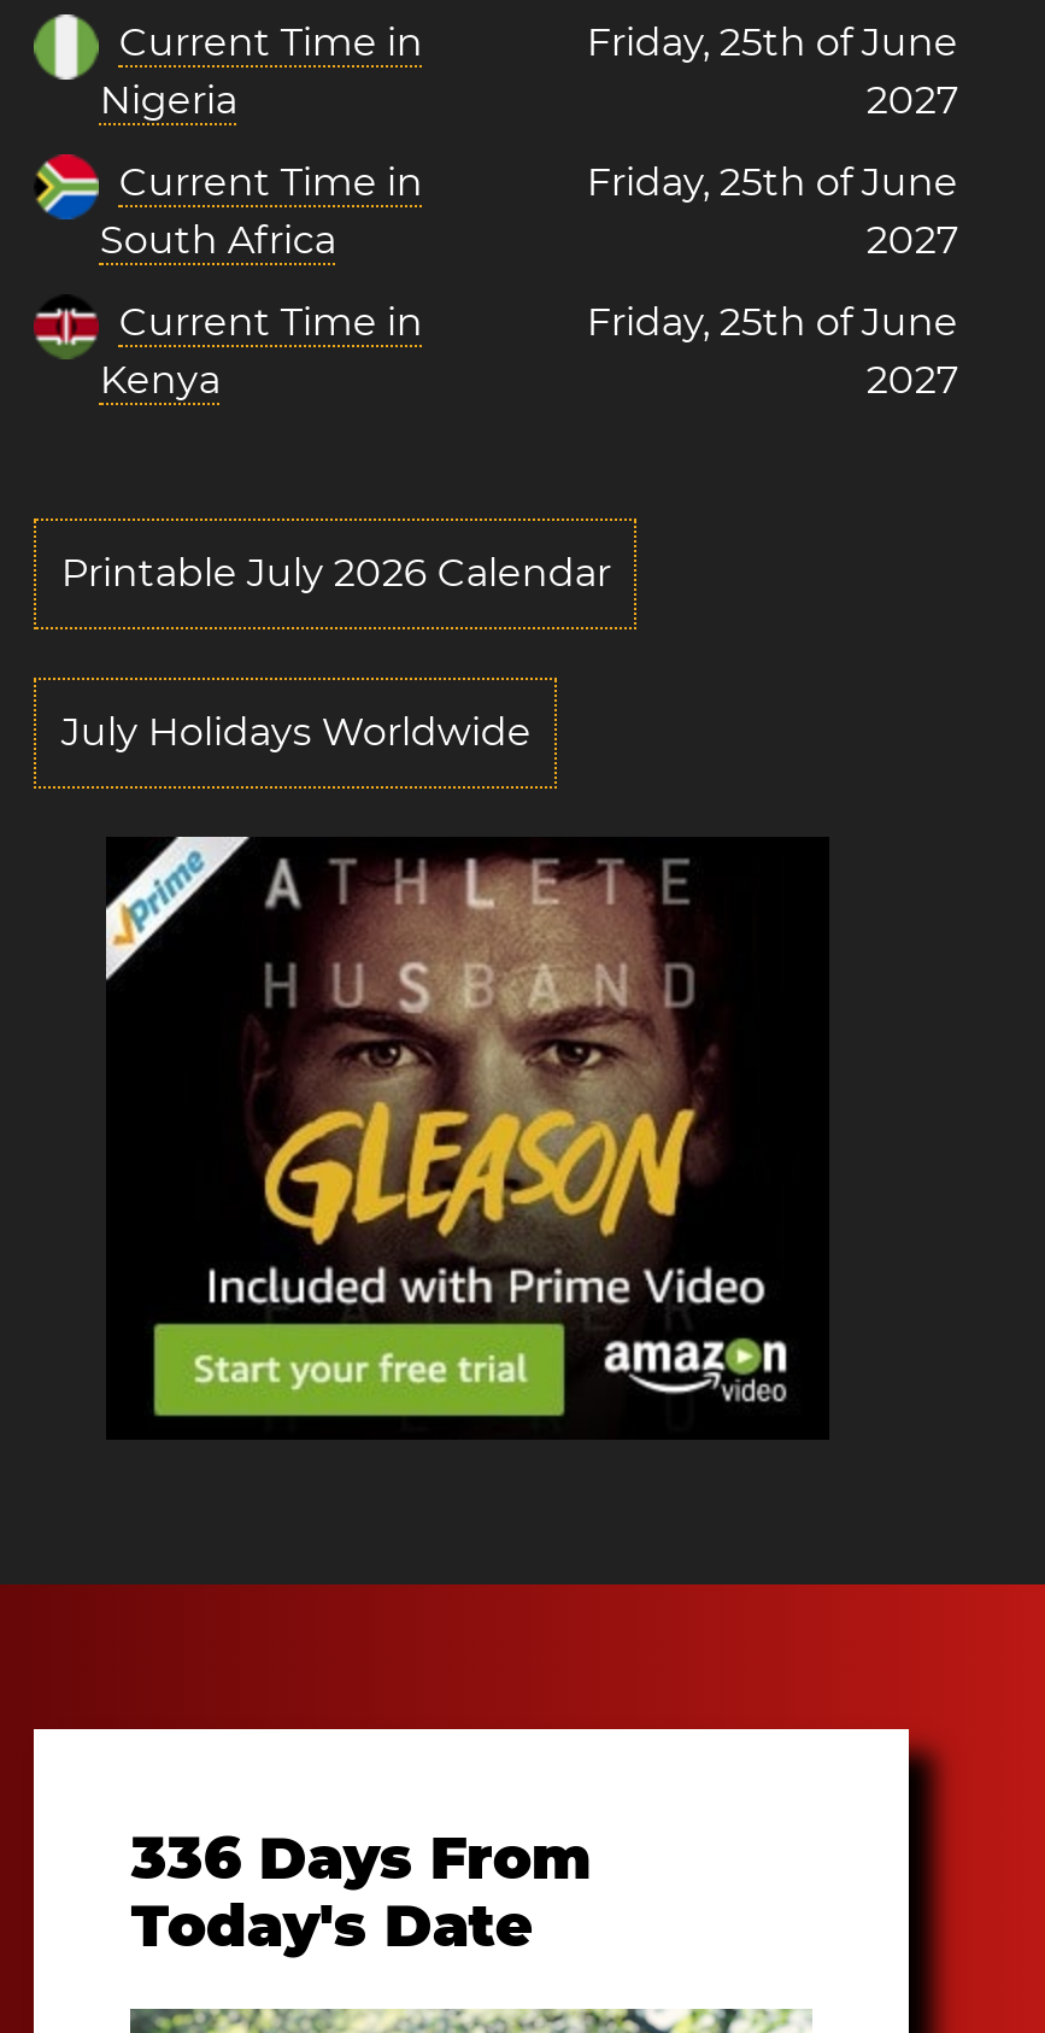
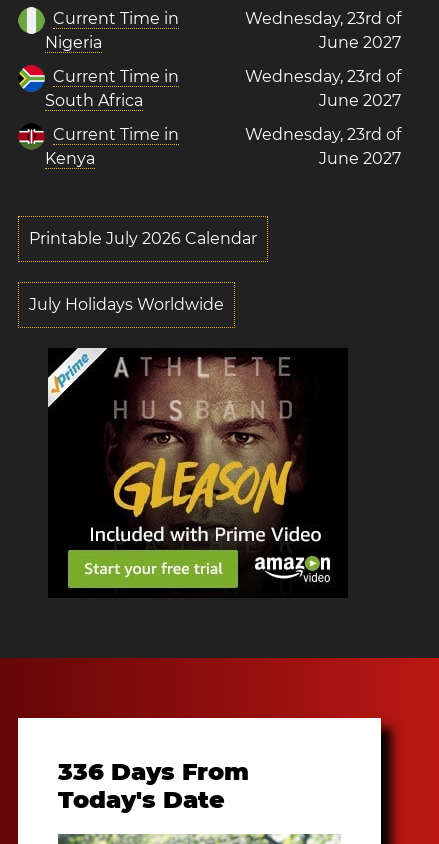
[587,19,958,123] Friday, 25th of June | 2027 -> [245,9,401,52] Wednesday, 23rd of | June 2027
[587,159,958,263] Friday, 25th of June | 2027 -> [245,67,401,110] Wednesday, 23rd of | June 2027
[587,299,958,403] Friday, 25th of June | 2027 -> [245,125,401,168] Wednesday, 23rd of | June 2027

